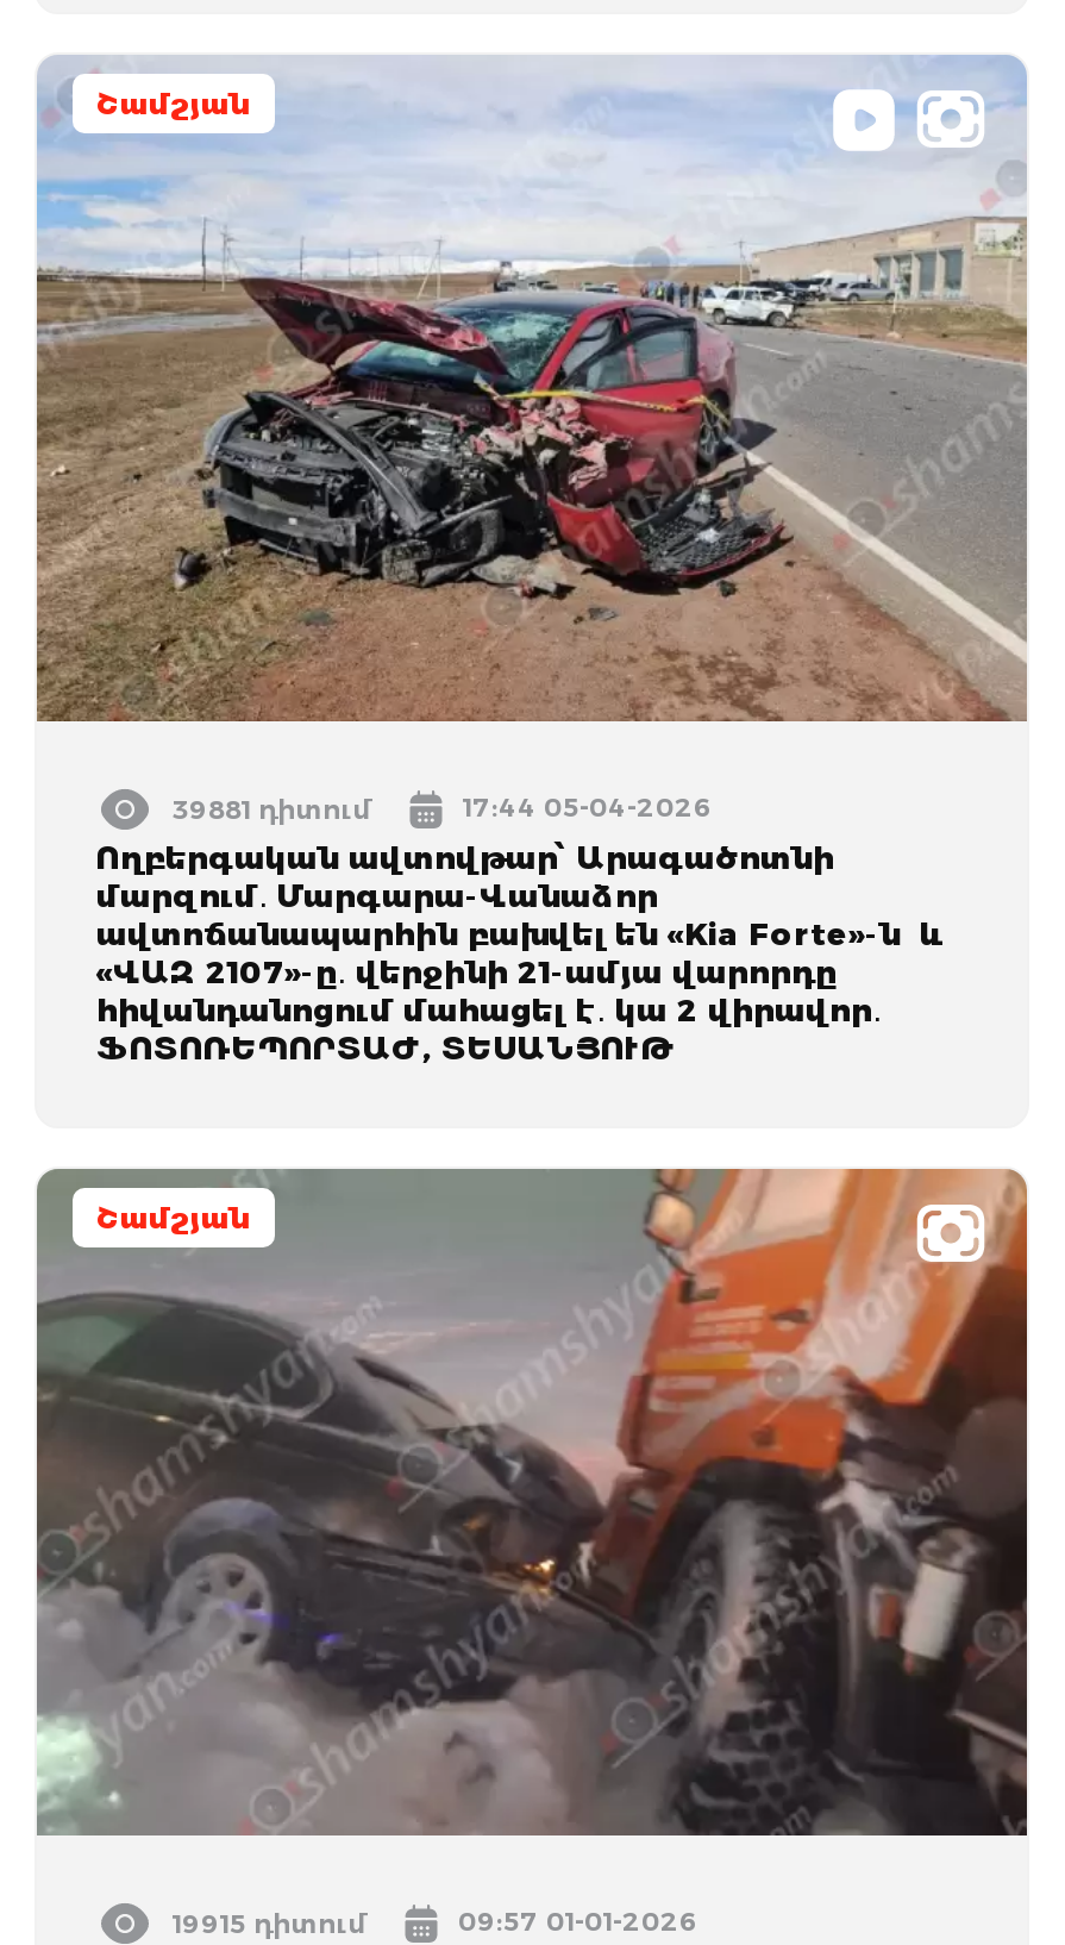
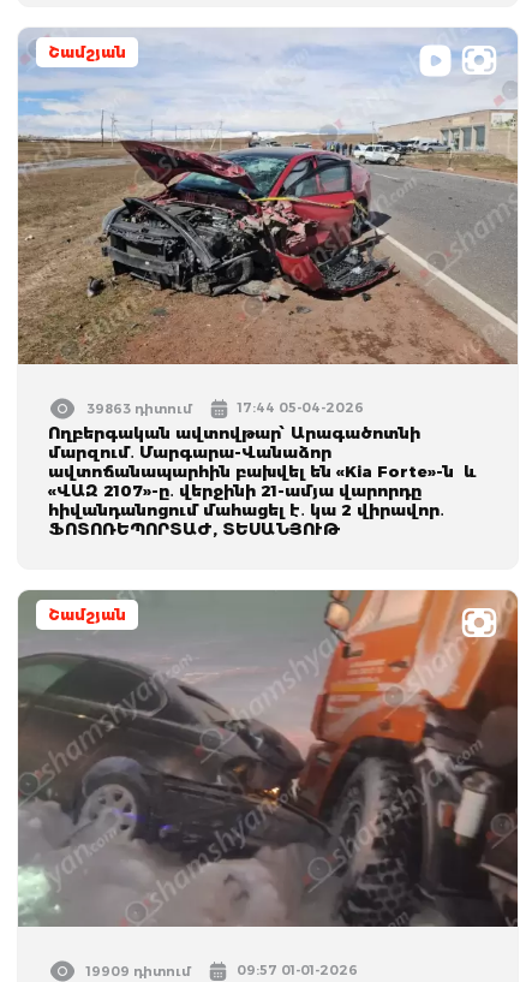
[173,792,372,825] 39881 դիտում -> [86,400,192,417] 39863 դիտում
[173,1906,368,1940] 19915 դիտում -> [86,962,191,979] 19909 դիտում

